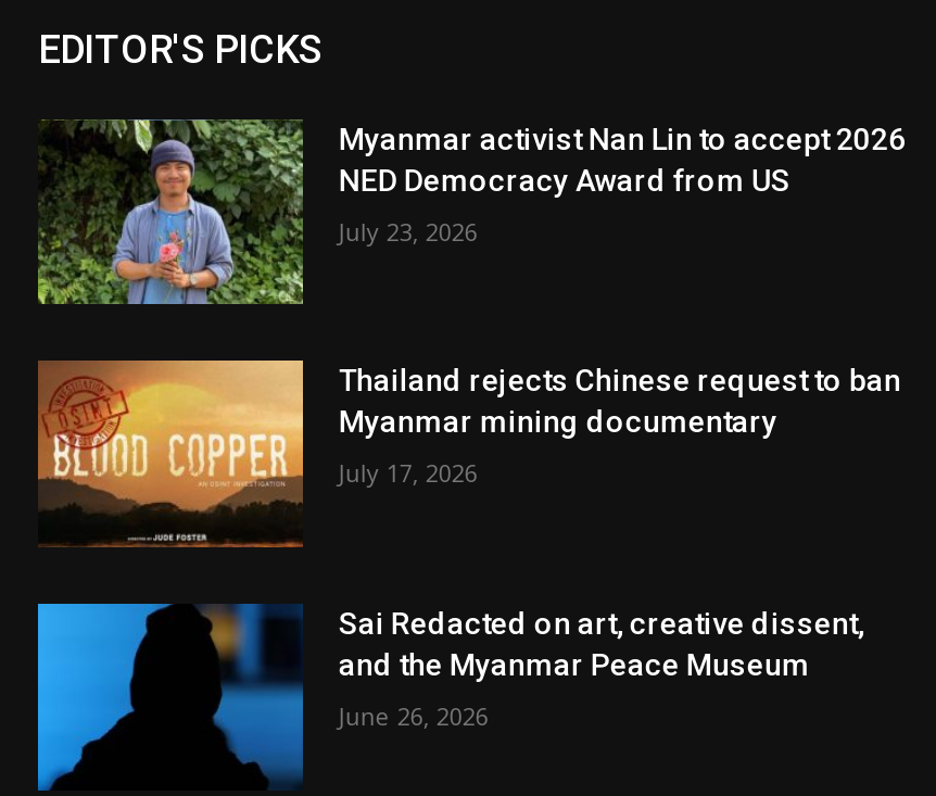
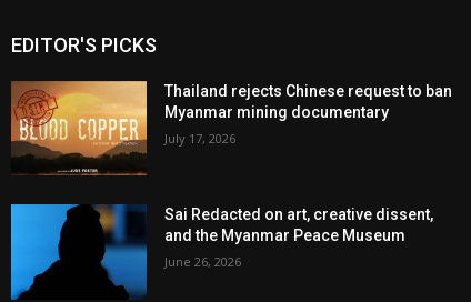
[36,119,905,306] [image] | Myanmar activist Nan Lin to accept 2026 | NED Democracy Award from US | July 23, 2026 -> none

